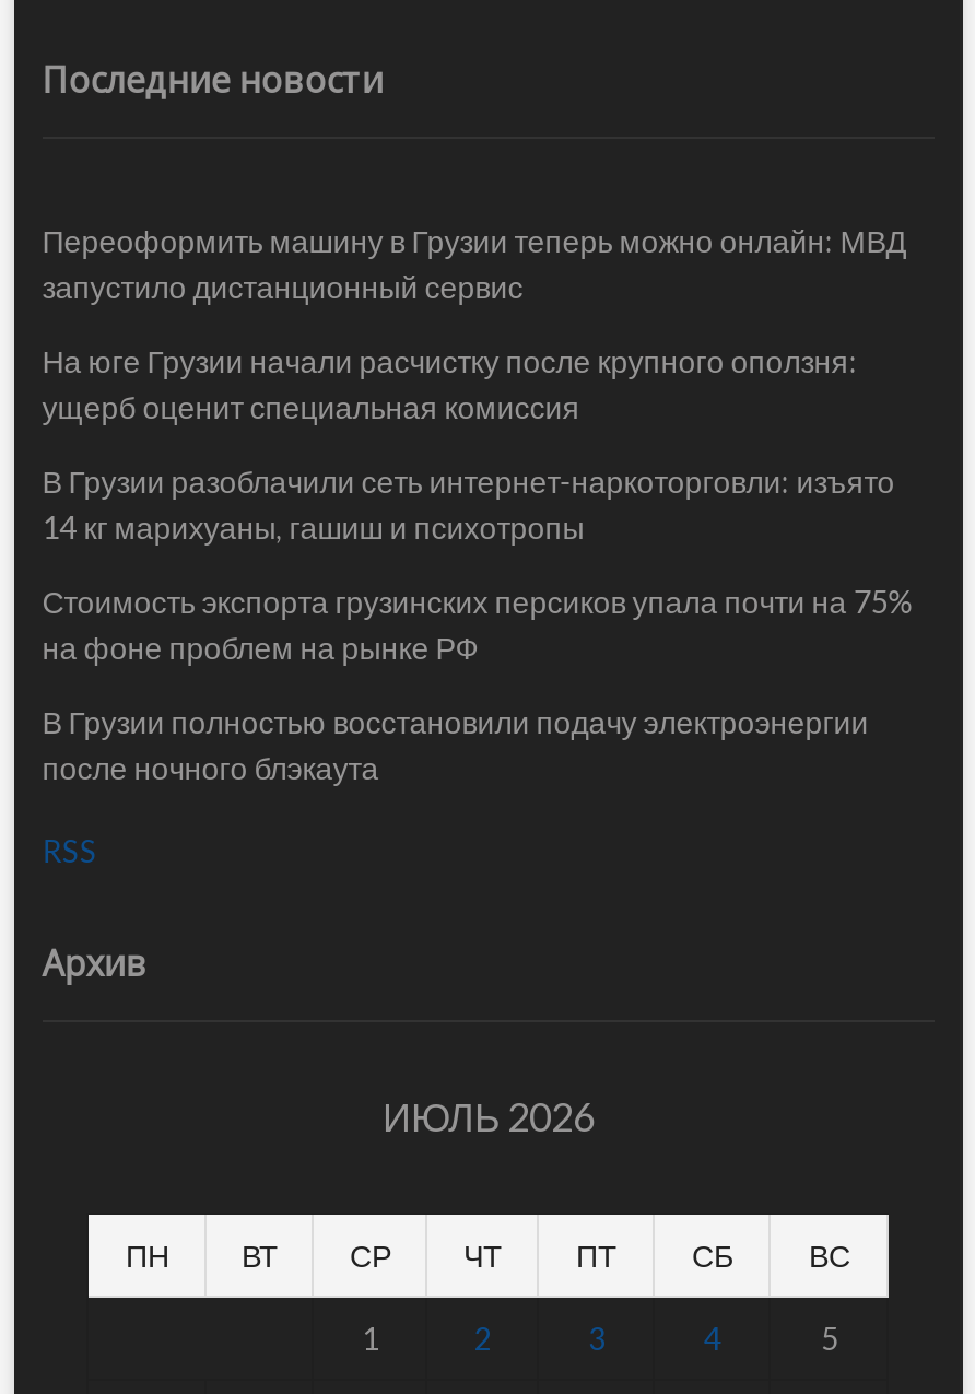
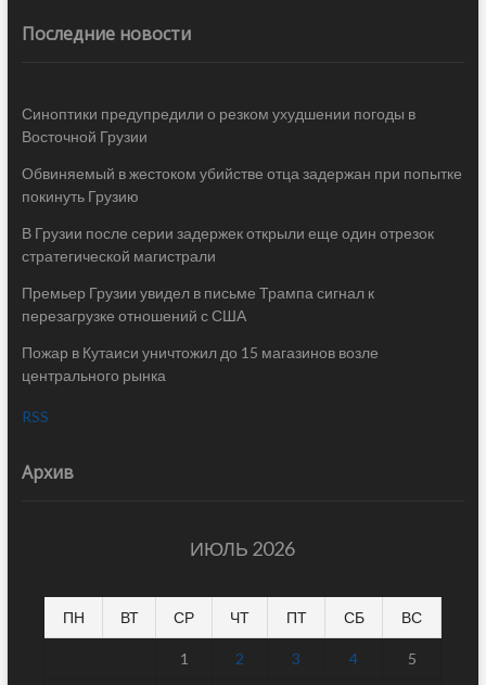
[42,222,906,305] Переоформить машину в Грузии теперь можно онлайн: МВД | запустило дистанционный сервис -> [21,104,415,145] Синоптики предупредили о резком ухудшении погоды в | Восточной Грузии
[42,342,858,425] На юге Грузии начали расчистку после крупного оползня: | ущерб оценит специальная комиссия -> [21,164,462,205] Обвиняемый в жестоком убийстве отца задержан при попытке | покинуть Грузию
[42,462,895,546] В Грузии разоблачили сеть интернет-наркоторговли: изъято | 14 кг марихуаны, гашиш и психотропы -> [21,224,434,265] В Грузии после серии задержек открыли еще один отрезок | стратегической магистрали
[42,583,914,666] Стоимость экспорта грузинских персиков упала почти на 75% | на фоне проблем на рынке РФ -> [21,283,374,325] Премьер Грузии увидел в письме Трампа сигнал к | перезагрузке отношений с США
[42,703,869,786] В Грузии полностью восстановили подачу электроэнергии | после ночного блэкаута -> [21,343,378,384] Пожар в Кутаиси уничтожил до 15 магазинов возле | центрального рынка

